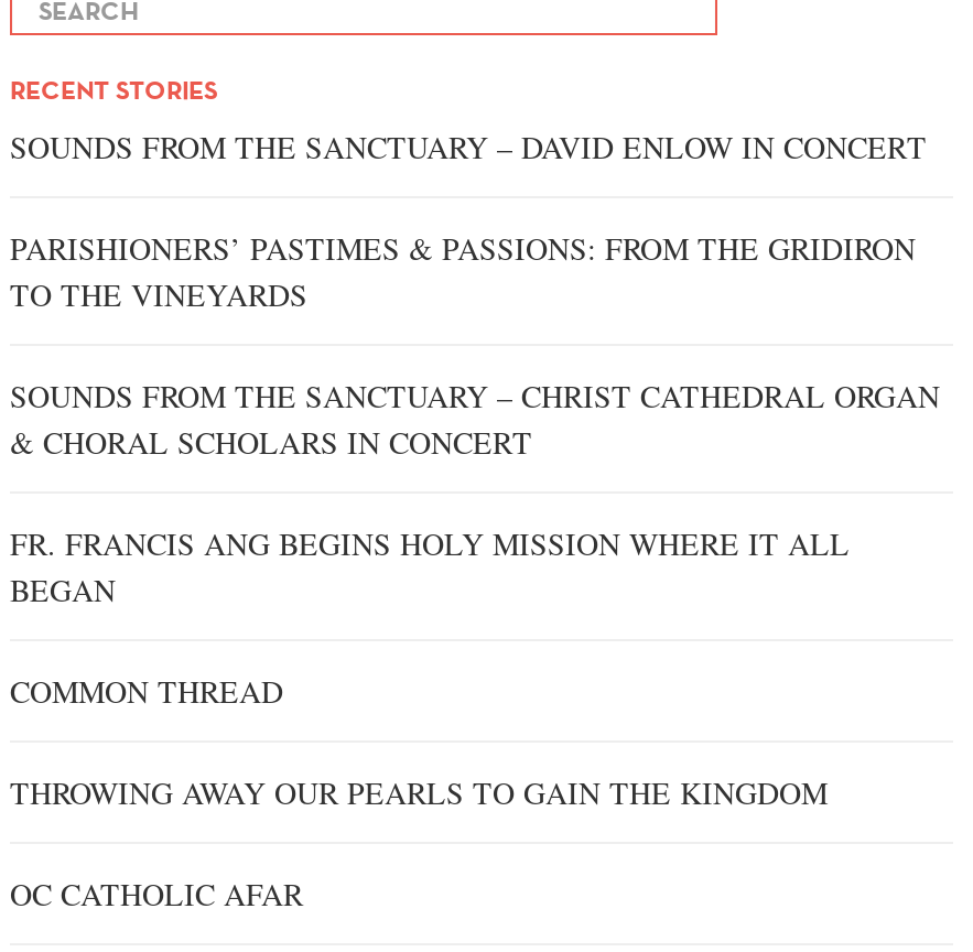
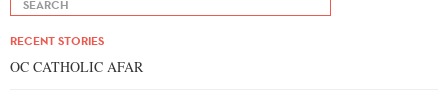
[10,126,940,813] SOUNDS FROM THE SANCTUARY – DAVID ENLOW IN CONCERT | PARISHIONERS’ PASTIMES & PASSIONS: FROM THE GRIDIRON | TO THE VINEYARDS | SOUNDS FROM THE SANCTUARY – CHRIST CATHEDRAL ORGAN | & CHORAL SCHOLARS IN CONCERT | FR. FRANCIS ANG BEGINS HOLY MISSION WHERE IT ALL | BEGAN | COMMON THREAD | THROWING AWAY OUR PEARLS TO GAIN THE KINGDOM -> none

